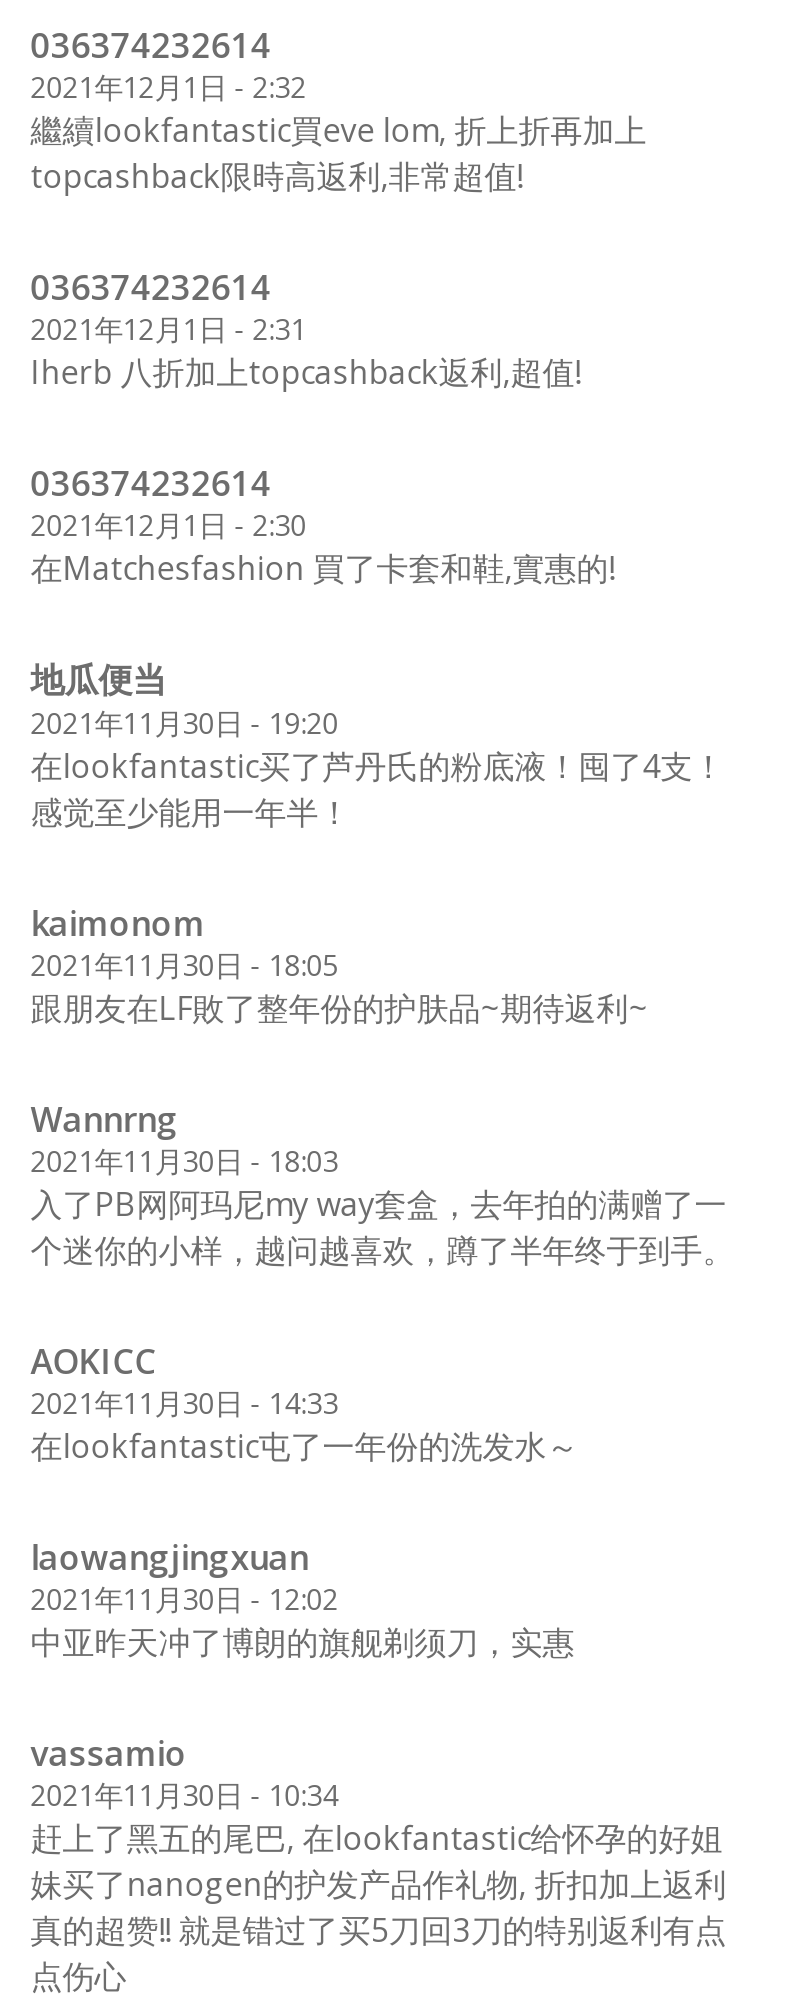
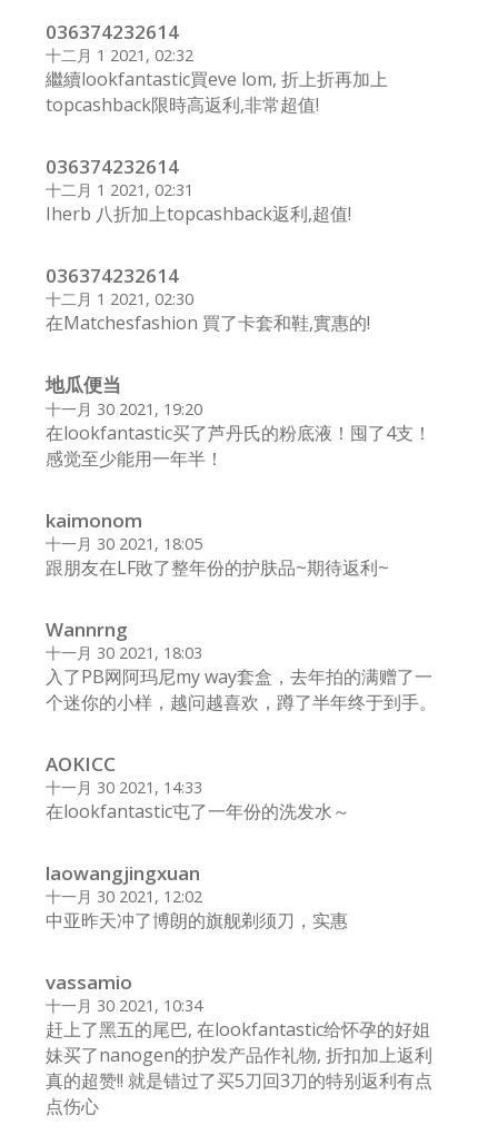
[31,68,307,106] 2021年12月1日 - 2:32 -> [45,45,193,66] 十二月 1 2021, 02:32
[31,310,307,348] 2021年12月1日 - 2:31 -> [45,179,193,200] 十二月 1 2021, 02:31
[31,506,307,544] 2021年12月1日 - 2:30 -> [45,288,193,309] 十二月 1 2021, 02:30
[31,704,339,742] 2021年11月30日 - 19:20 -> [45,398,202,420] 十一月 30 2021, 19:20
[31,946,339,984] 2021年11月30日 - 18:05 -> [45,533,202,554] 十一月 30 2021, 18:05
[31,1142,339,1180] 2021年11月30日 - 18:03 -> [45,642,202,663] 十一月 30 2021, 18:03
[31,1384,339,1422] 2021年11月30日 - 14:33 -> [45,777,202,798] 十一月 30 2021, 14:33
[31,1580,339,1618] 2021年11月30日 - 12:02 -> [45,886,202,907] 十一月 30 2021, 12:02
[31,1776,339,1814] 2021年11月30日 - 10:34 -> [45,995,202,1016] 十一月 30 2021, 10:34

